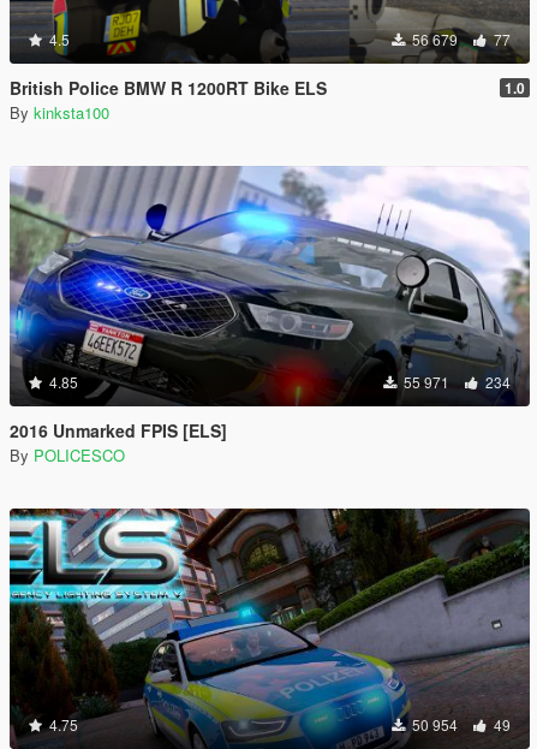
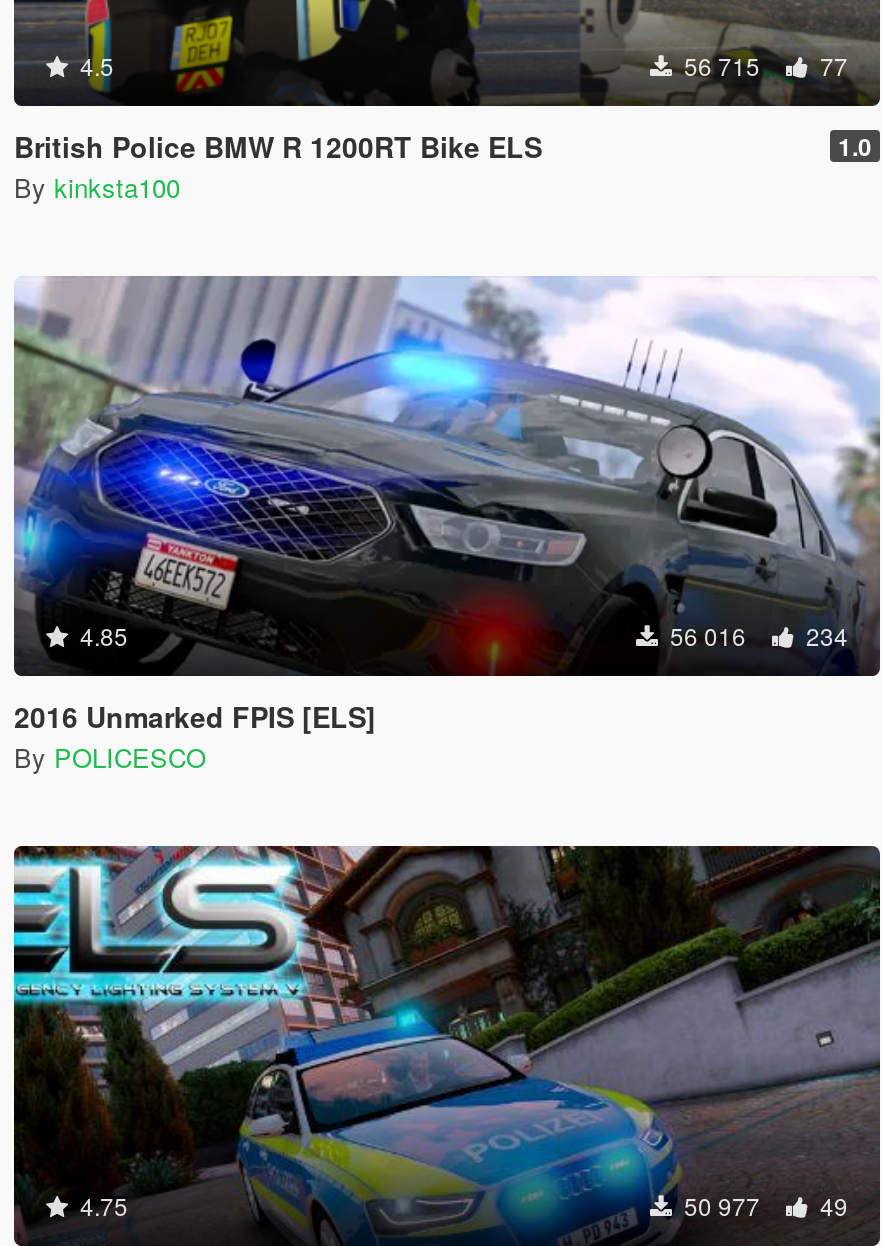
[408,29,511,49] 56 679 77 -> [678,48,848,82] 56 715 77
[400,371,511,392] 55 971 234 -> [664,618,848,652] 56 016 234
[408,714,511,735] 50 954 49 -> [678,1188,848,1222] 50 977 49

